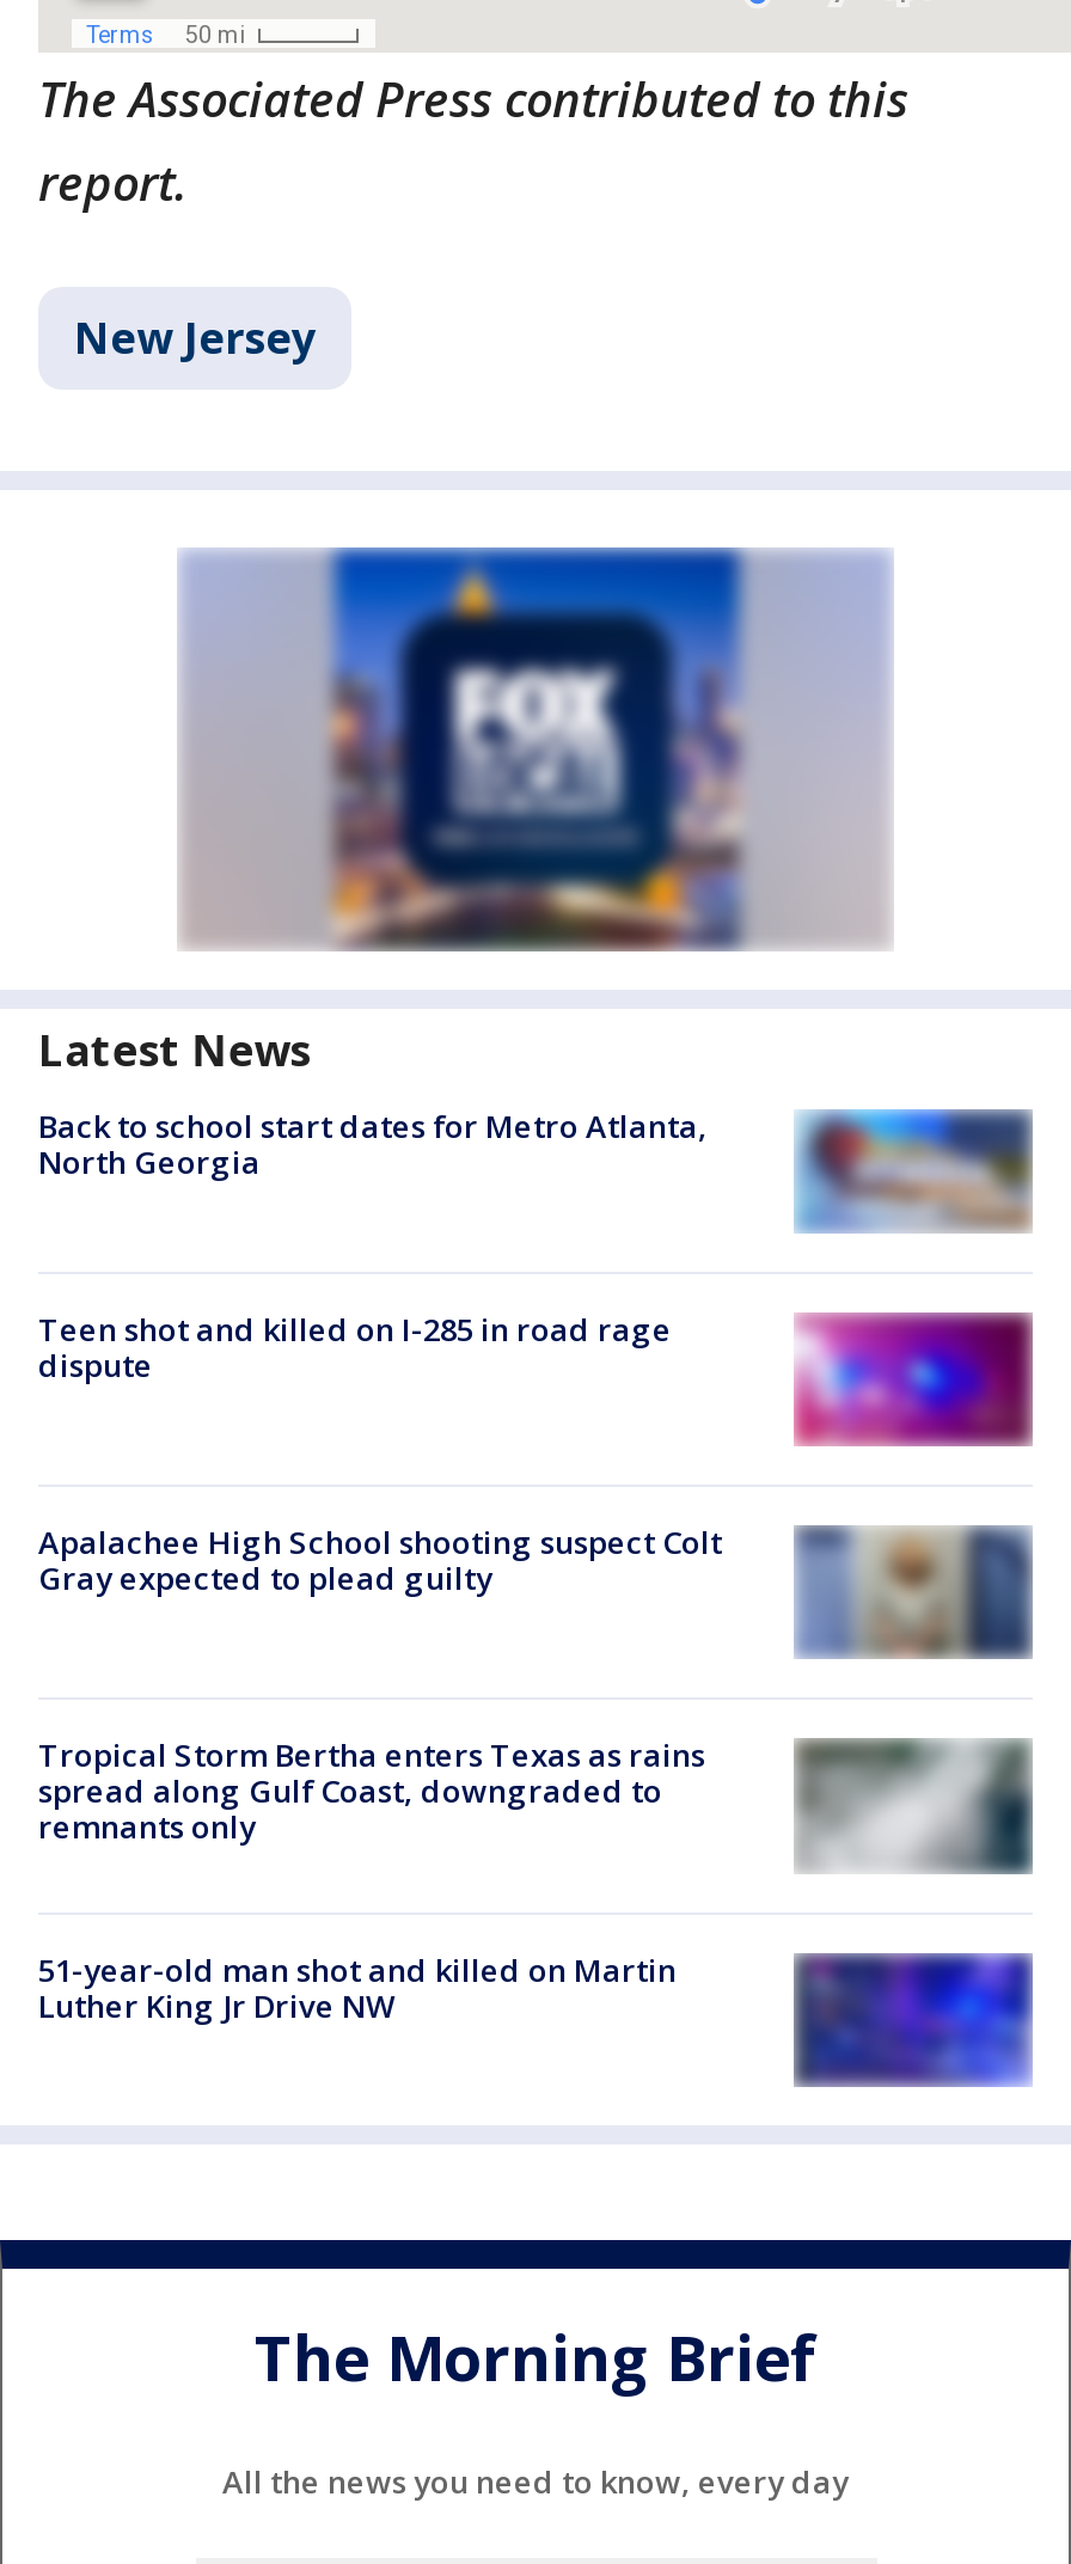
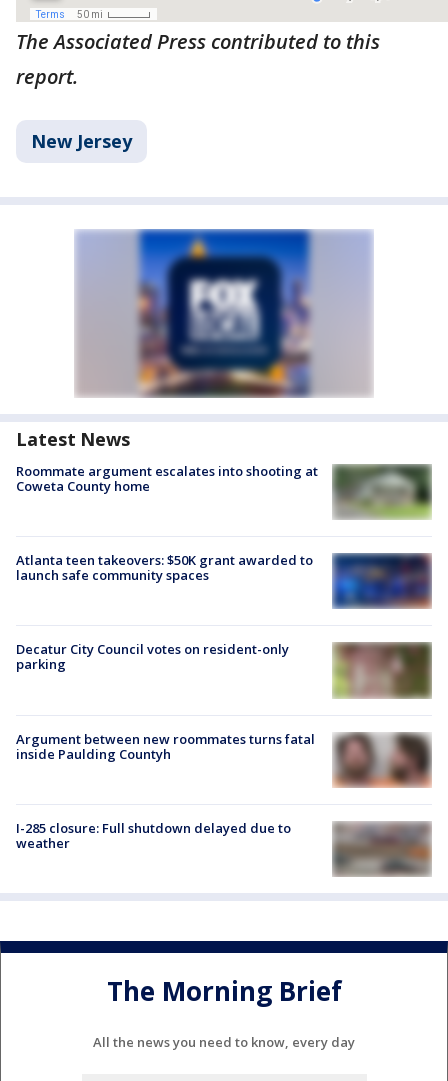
[38,1104,1028,1231] [image] | Back to school start dates for Metro Atlanta, | North Georgia -> [16,462,431,519] [image] | Roommate argument escalates into shooting at | Coweta County home
[38,1307,672,1386] Teen shot and killed on I-285 in road rage | dispute -> [16,551,313,584] Atlanta teen takeovers: $50K grant awarded to | launch safe community spaces
[794,1312,1030,1449] [image] -> [332,552,431,609] [image]
[38,1520,722,1599] Apalachee High School shooting suspect Colt | Gray expected to plead guilty -> [16,640,289,673] Decatur City Council votes on resident-only | parking
[794,1525,1033,1659] [image] -> [332,642,432,699] [image]
[38,1734,1033,1877] [image] | Tropical Storm Bertha enters Texas as rains | spread along Gulf Coast, downgraded to | remnants only -> [16,730,432,788] [image] | Argument between new roommates turns fatal | inside Paulding Countyh
[38,1947,677,2026] 51-year-old man shot and killed on Martin | Luther King Jr Drive NW -> [16,819,291,852] I-285 closure: Full shutdown delayed due to | weather
[796,1953,1033,2089] [image] -> [332,821,432,877] [image]

